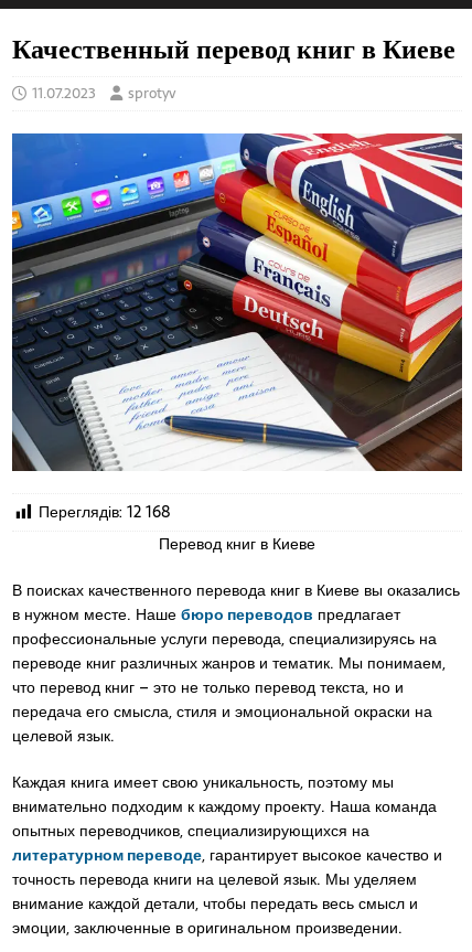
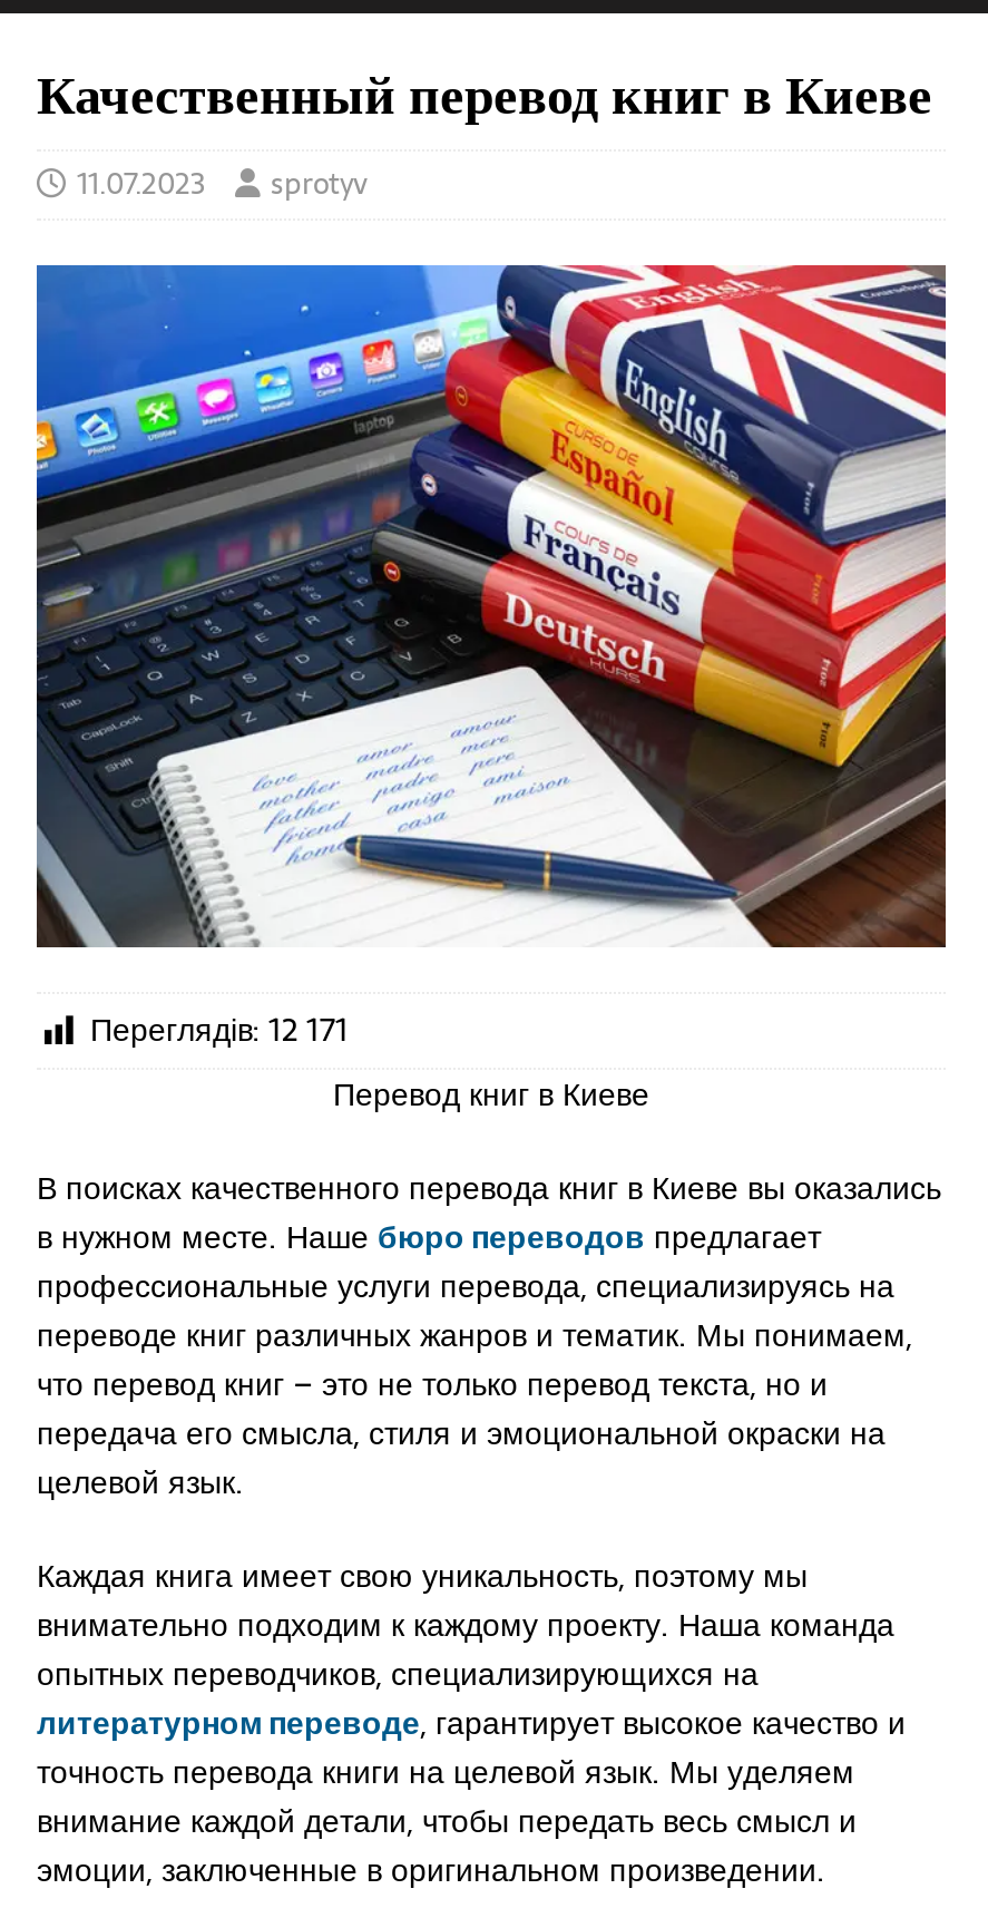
[39,500,170,524] Переглядів: 12 168 -> [90,1006,349,1055] Переглядів: 12 171

